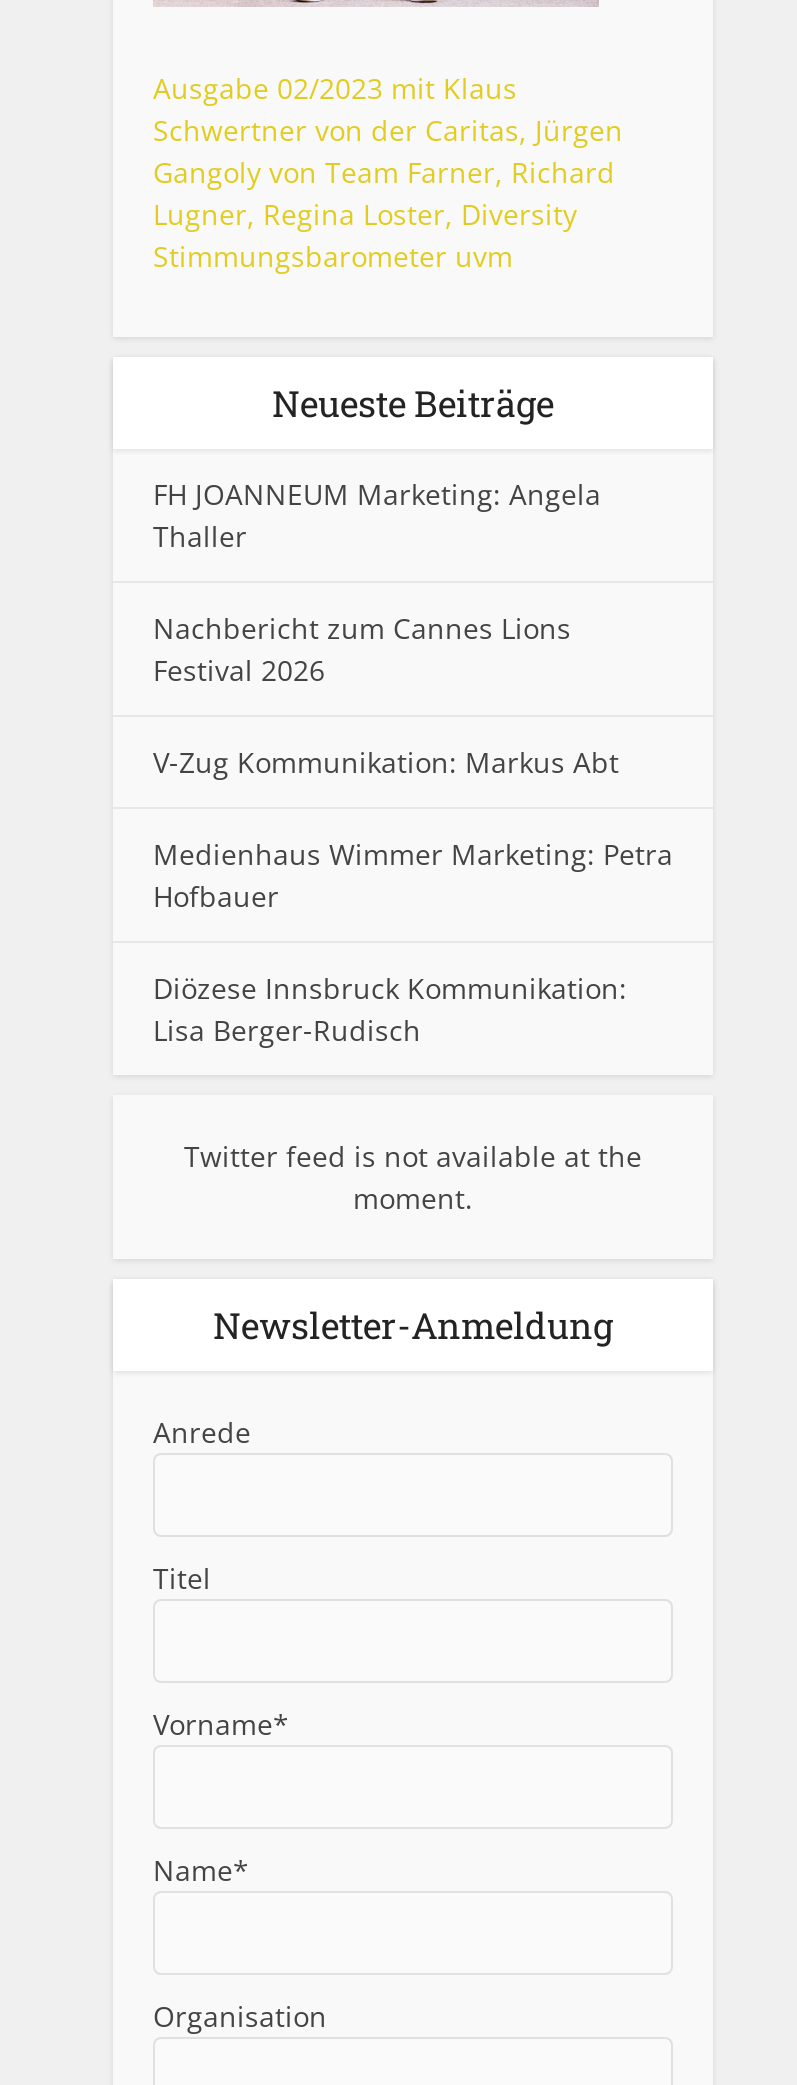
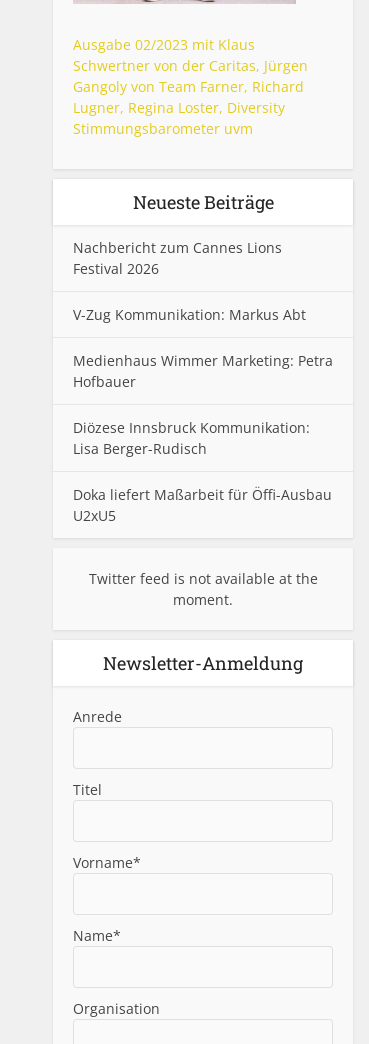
[153,475,601,555] FH JOANNEUM Marketing: Angela | Thaller -> none
moved [153,609,673,1049] -> [73,238,333,458]: Nachbericht zum Cannes Lions | Festival 2026 | V-Zug Kommunikation: Markus Abt | Medienhaus Wimmer Marketing: Petra | Hofbauer | Diözese Innsbruck Kommunikation: | Lisa Berger-Rudisch
none -> [73,485,332,525] Doka liefert Maßarbeit für Öffi-Ausbau | U2xU5

